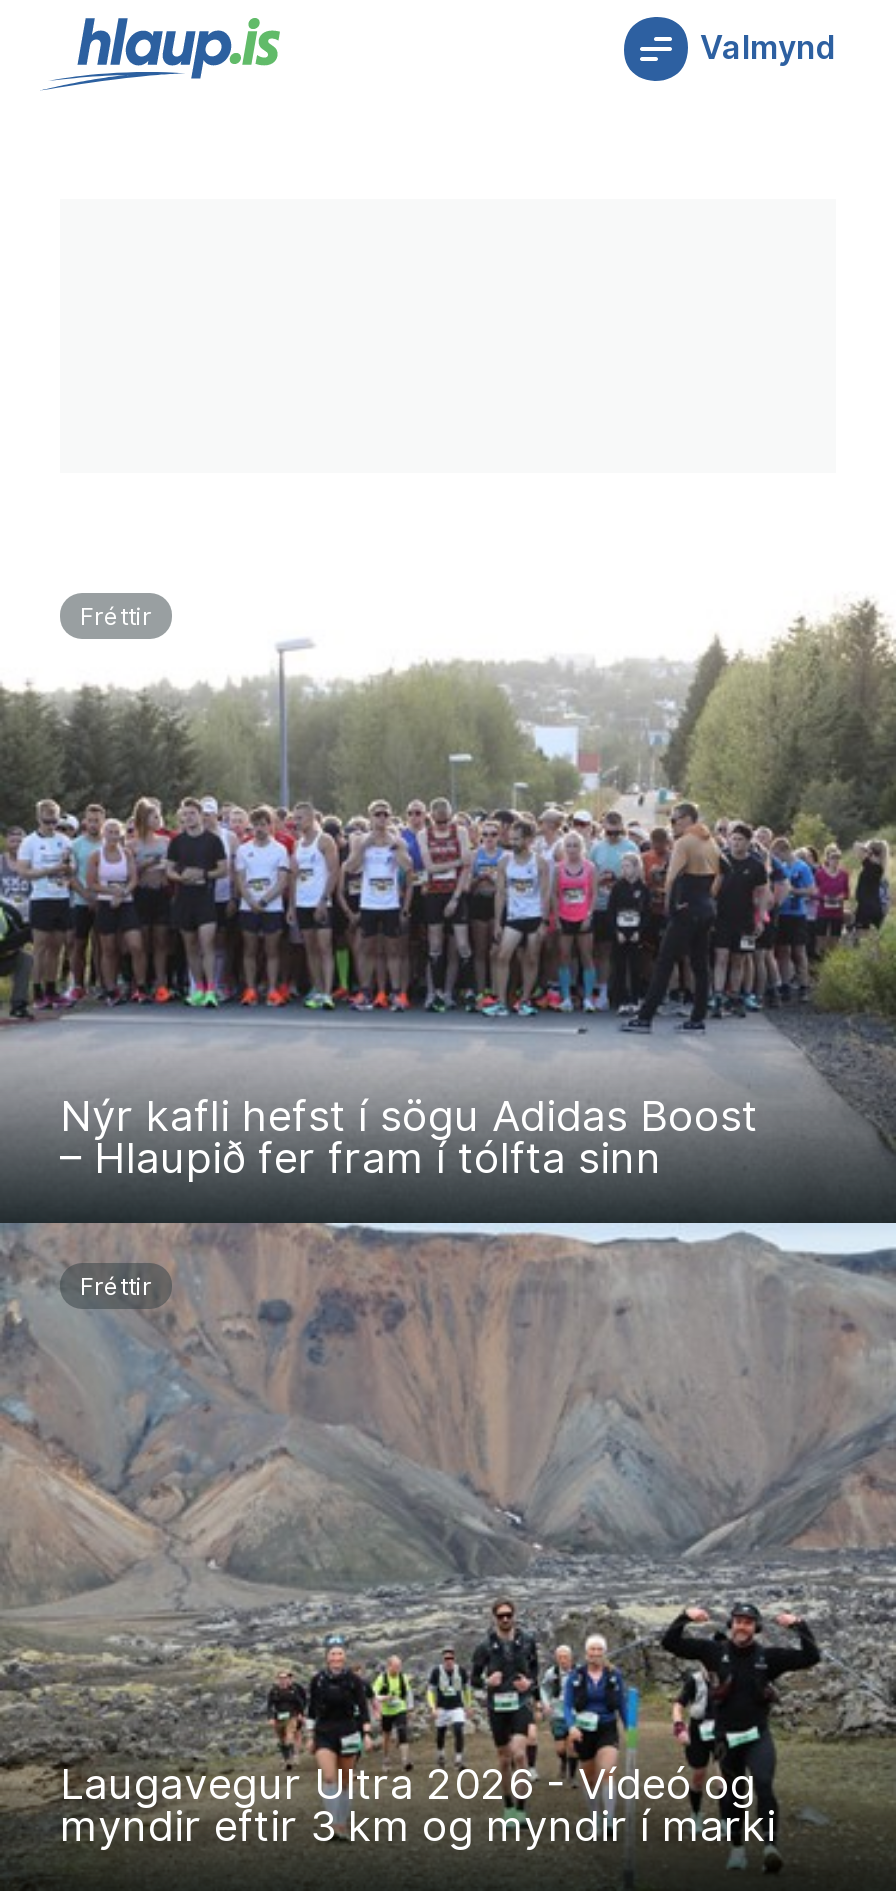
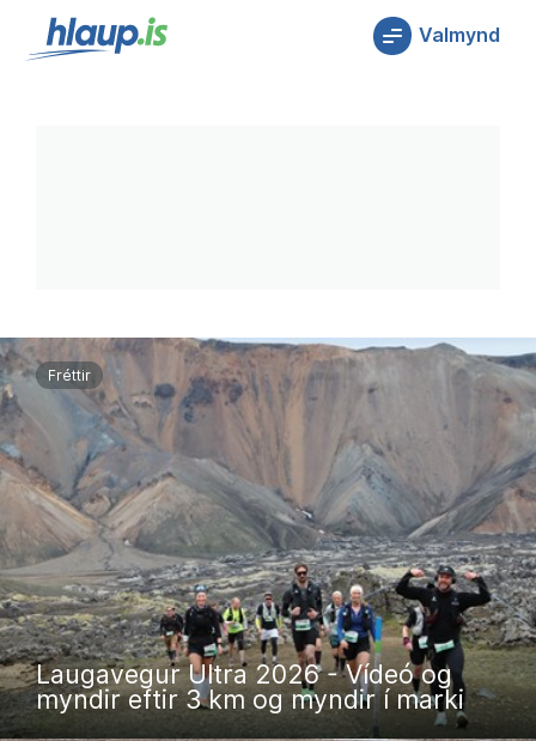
[6,597,890,1225] [image] | Fréttir -> none
[60,1090,758,1182] Nýr kafli hefst í sögu Adidas Boost | – Hlaupið fer fram í tólfta sinn -> none

